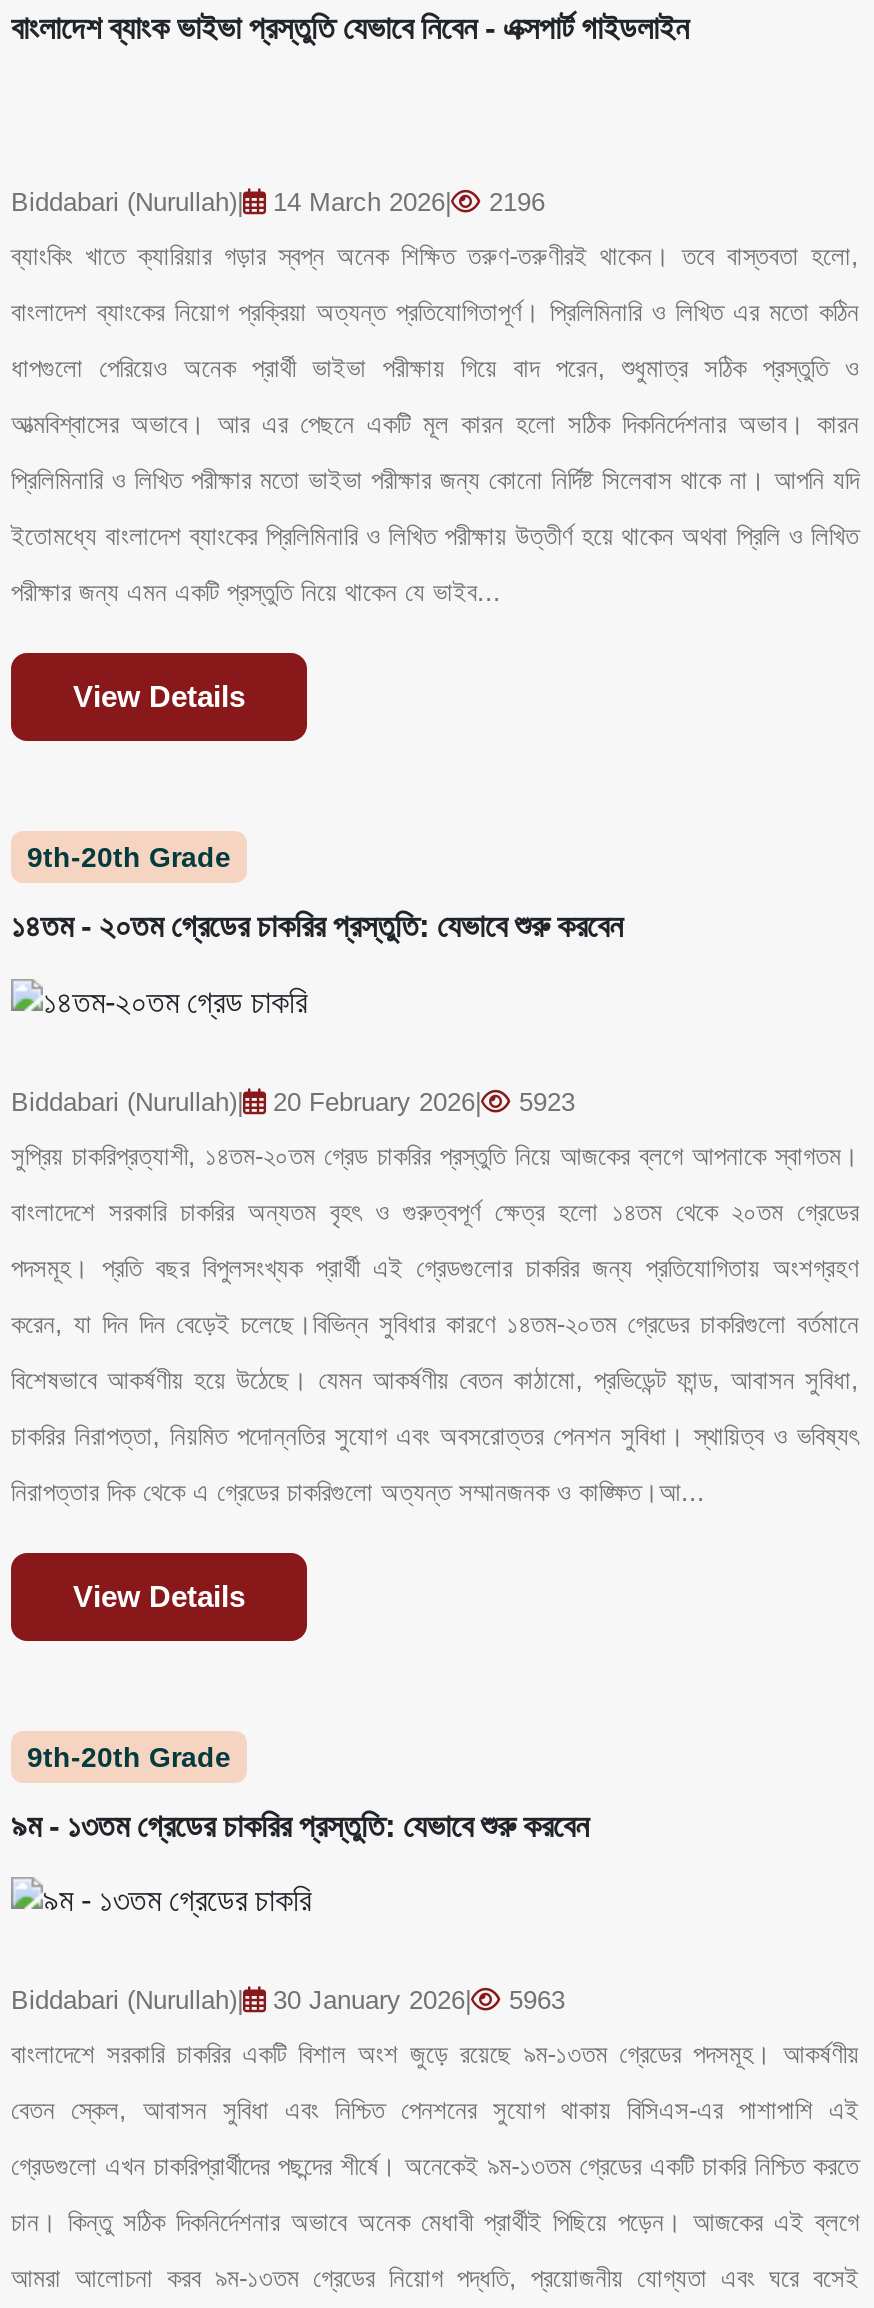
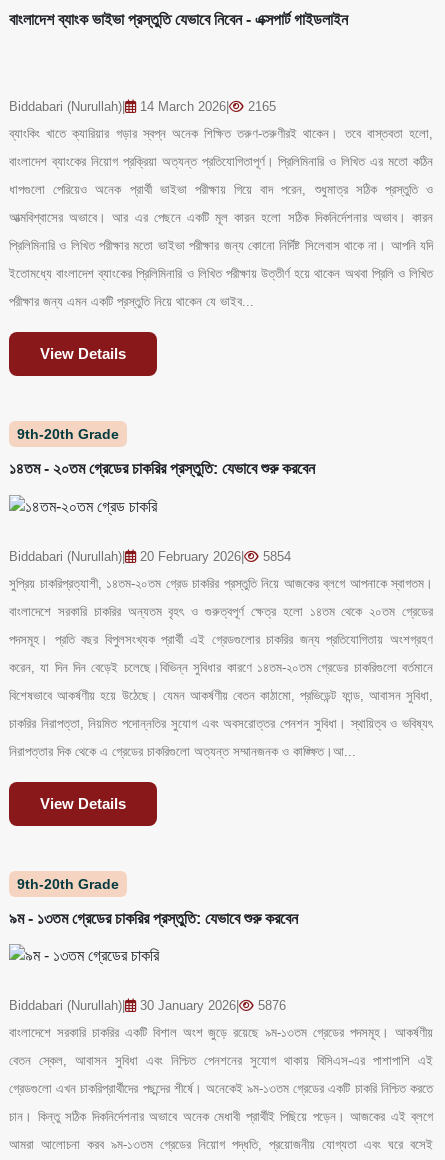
[481,187,545,217] 2196 -> [244,99,276,114] 2165
[511,1086,575,1116] 5923 -> [259,549,291,564] 5854
[501,1986,565,2016] 5963 -> [254,998,286,1013] 5876

